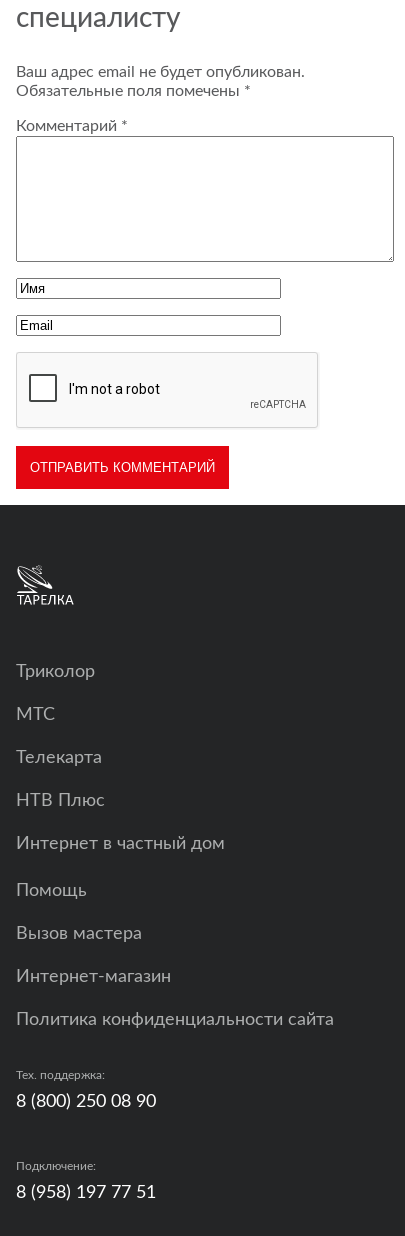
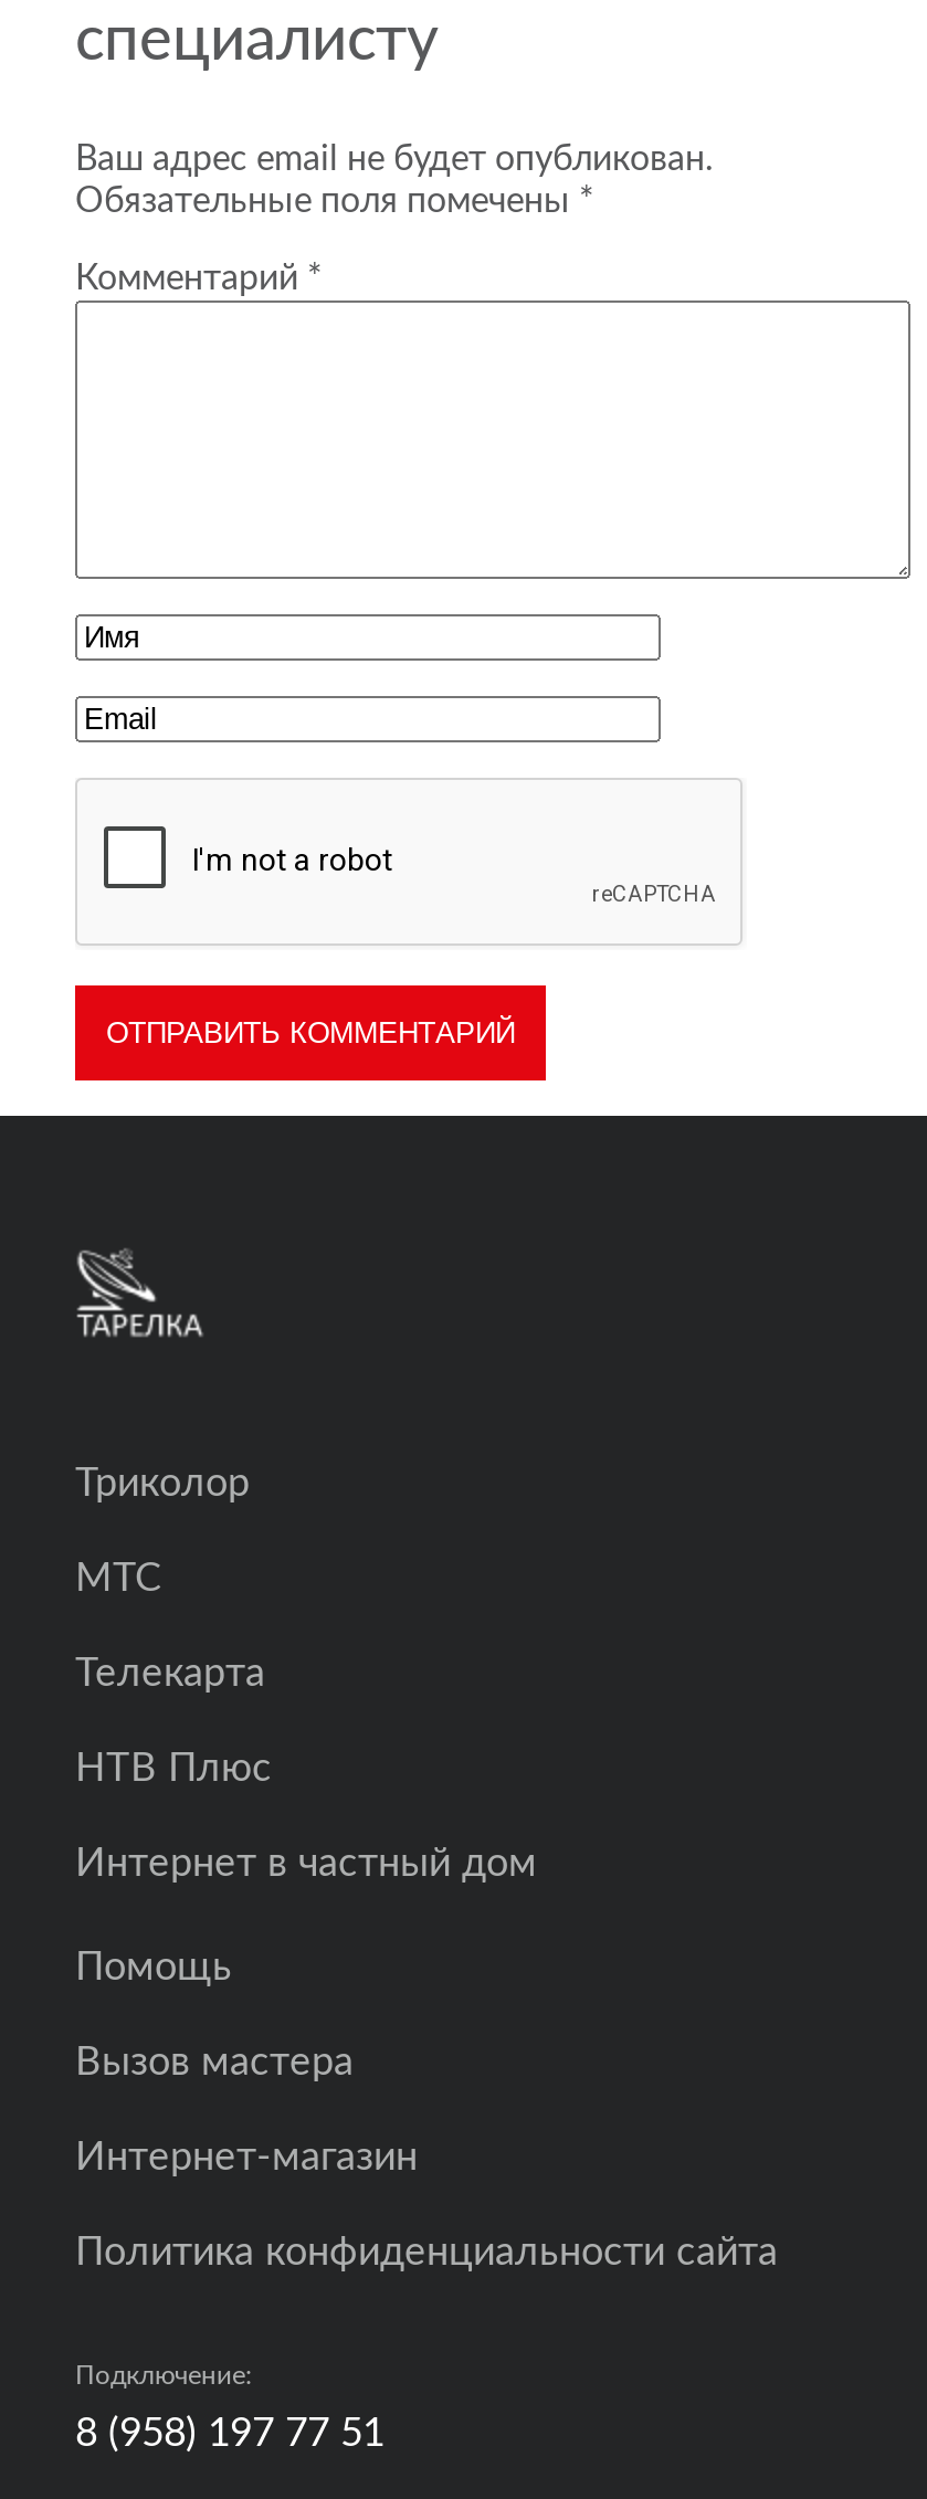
[16,1069,156,1111] Тех. поддержка: | 8 (800) 250 08 90 -> none

